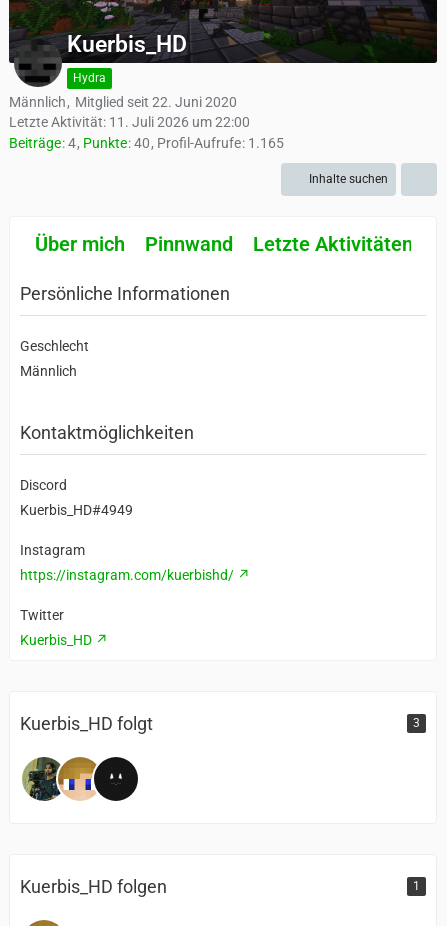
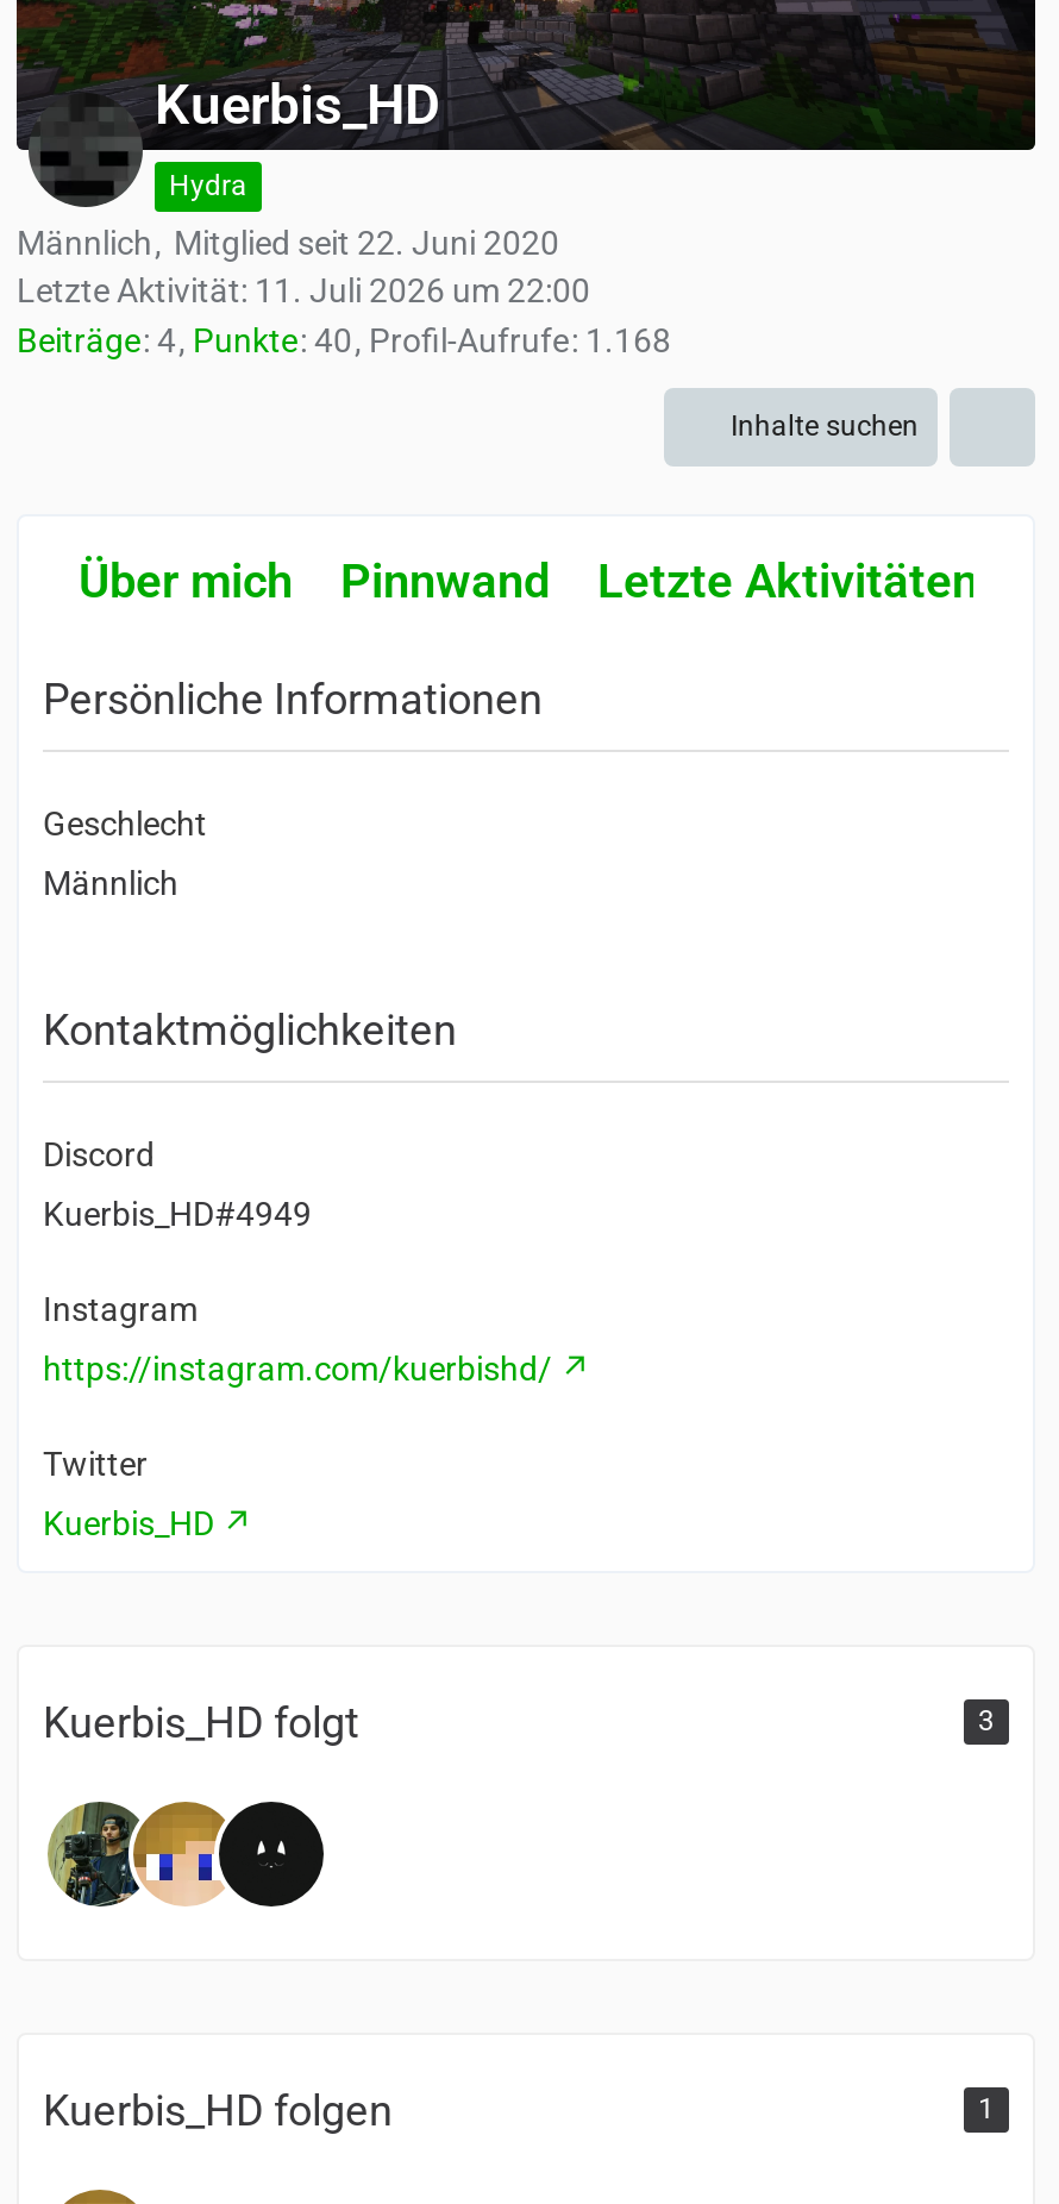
[9,135,284,151] Beiträge 4 Punkte 40 Profil-Aufrufe 1.165 -> [17,322,671,360] Beiträge 4 Punkte 40 Profil-Aufrufe 1.168

